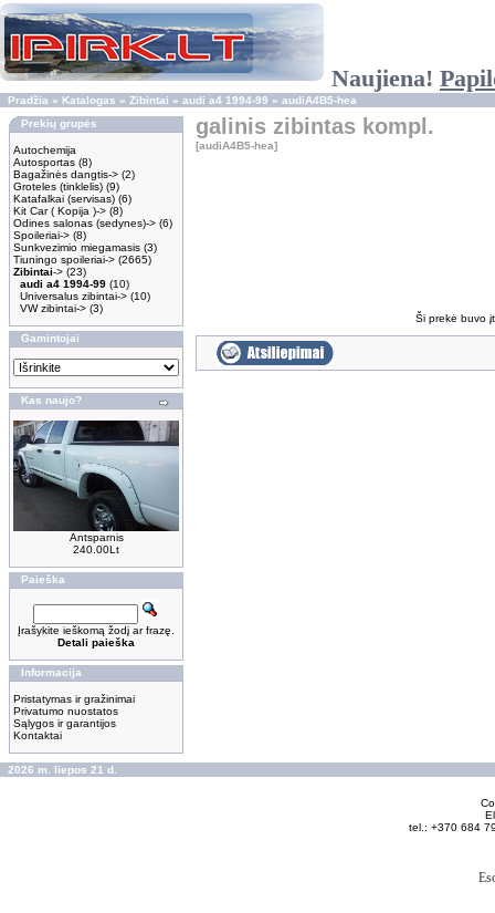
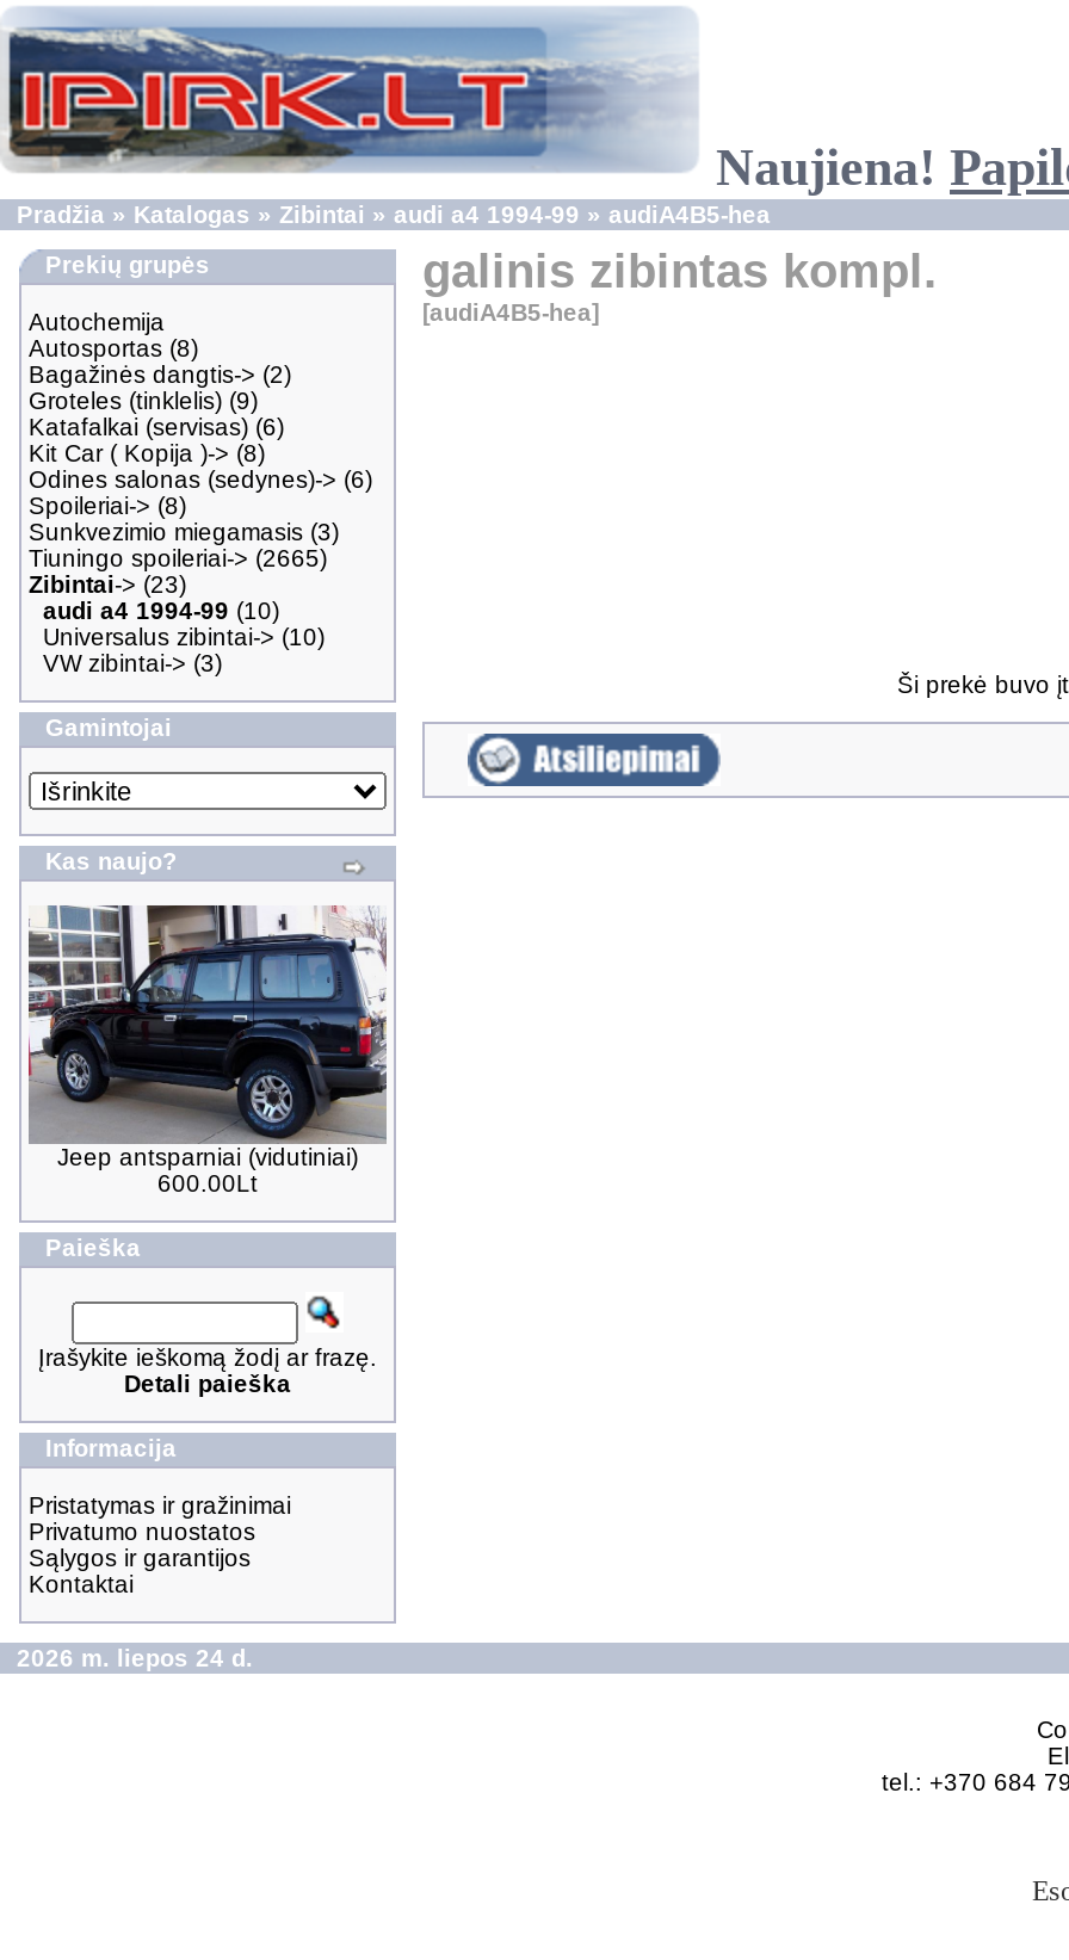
[12,419,180,556] [image] | Antsparnis | 240.00Lt -> [26,903,387,1197] [image] | Jeep antsparniai (vidutiniai) | 600.00Lt
[1,764,124,776] 2026 m. liepos 21 d. -> [2,1645,267,1671] 2026 m. liepos 24 d.

